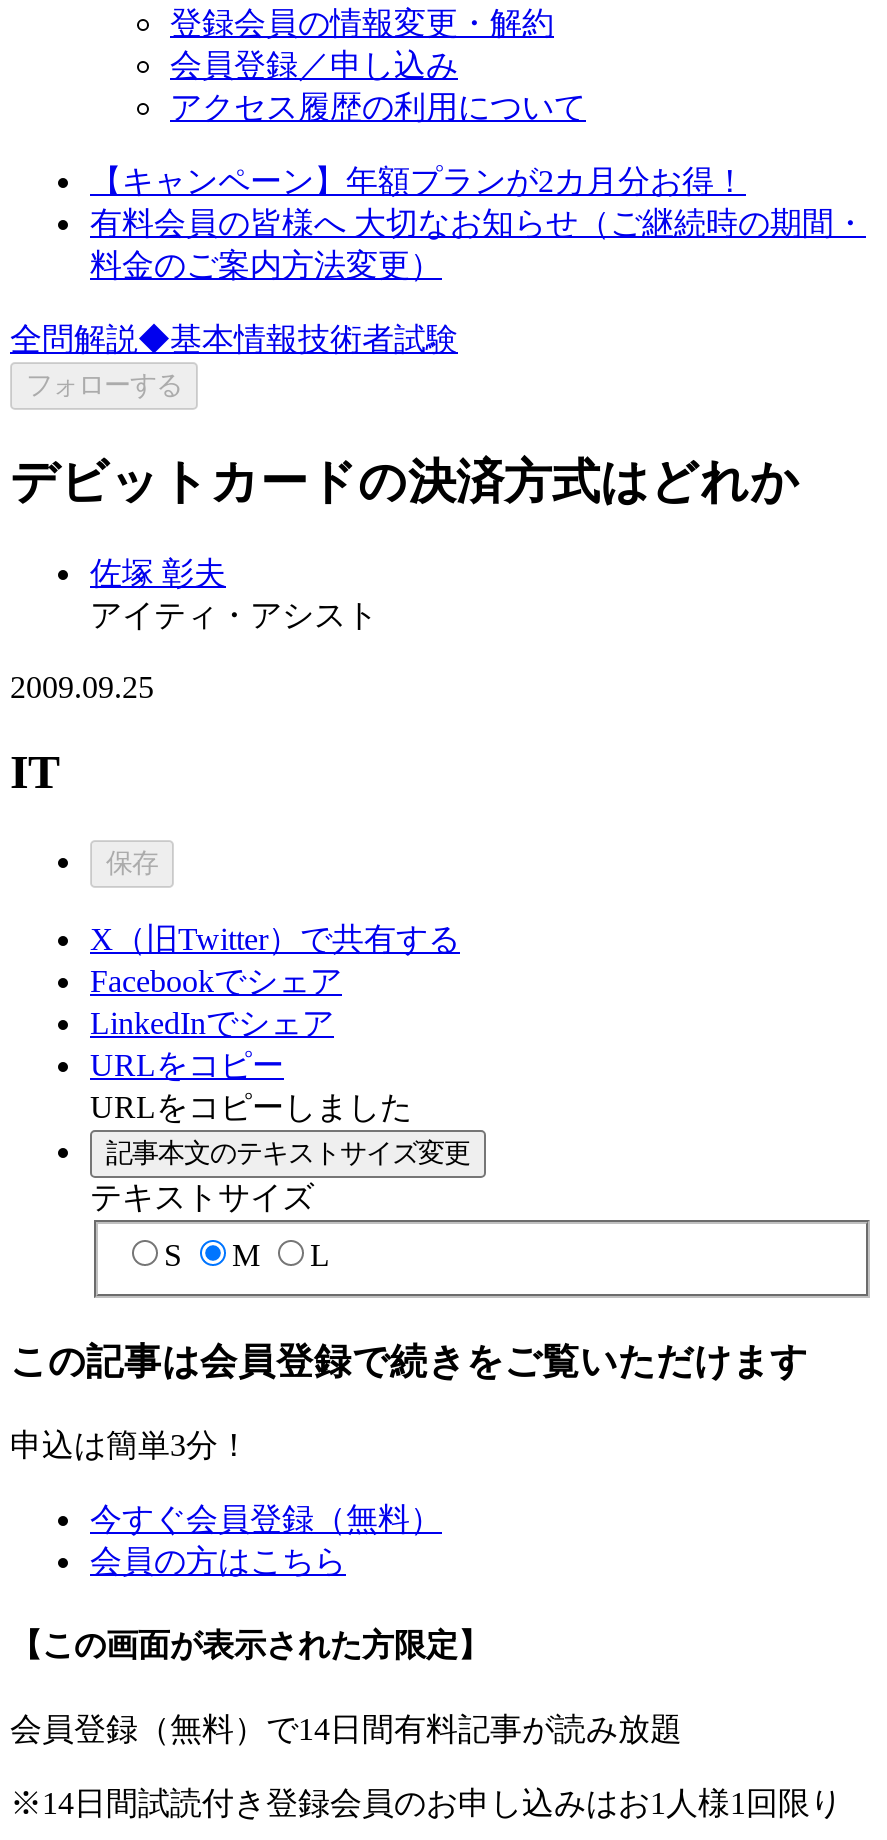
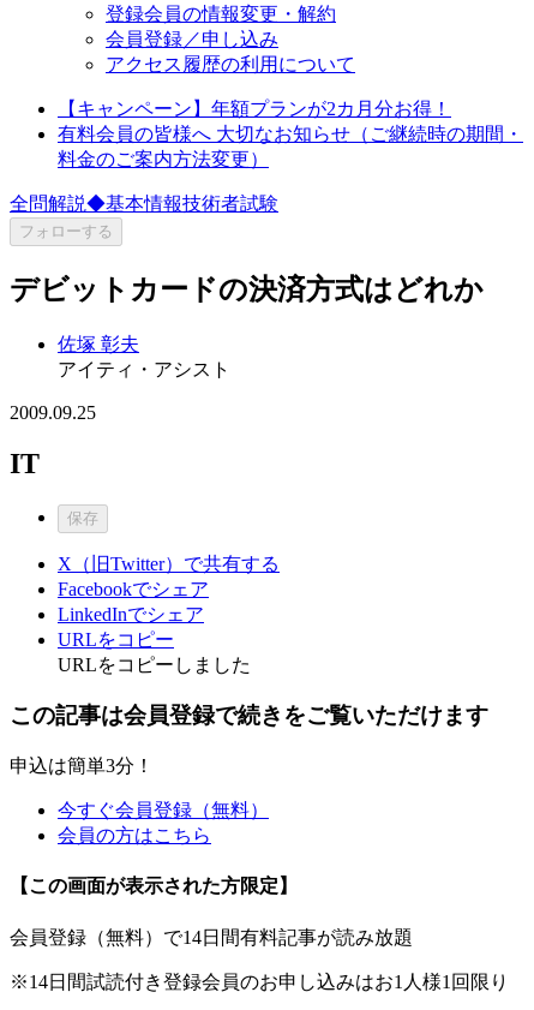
[90,1137,470,1272] 記事本文のテキストサイズ変更 | テキストサイズ | S | M | L -> none

